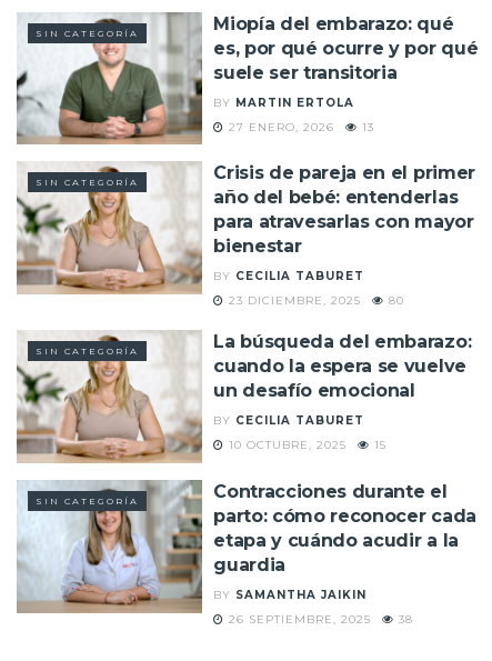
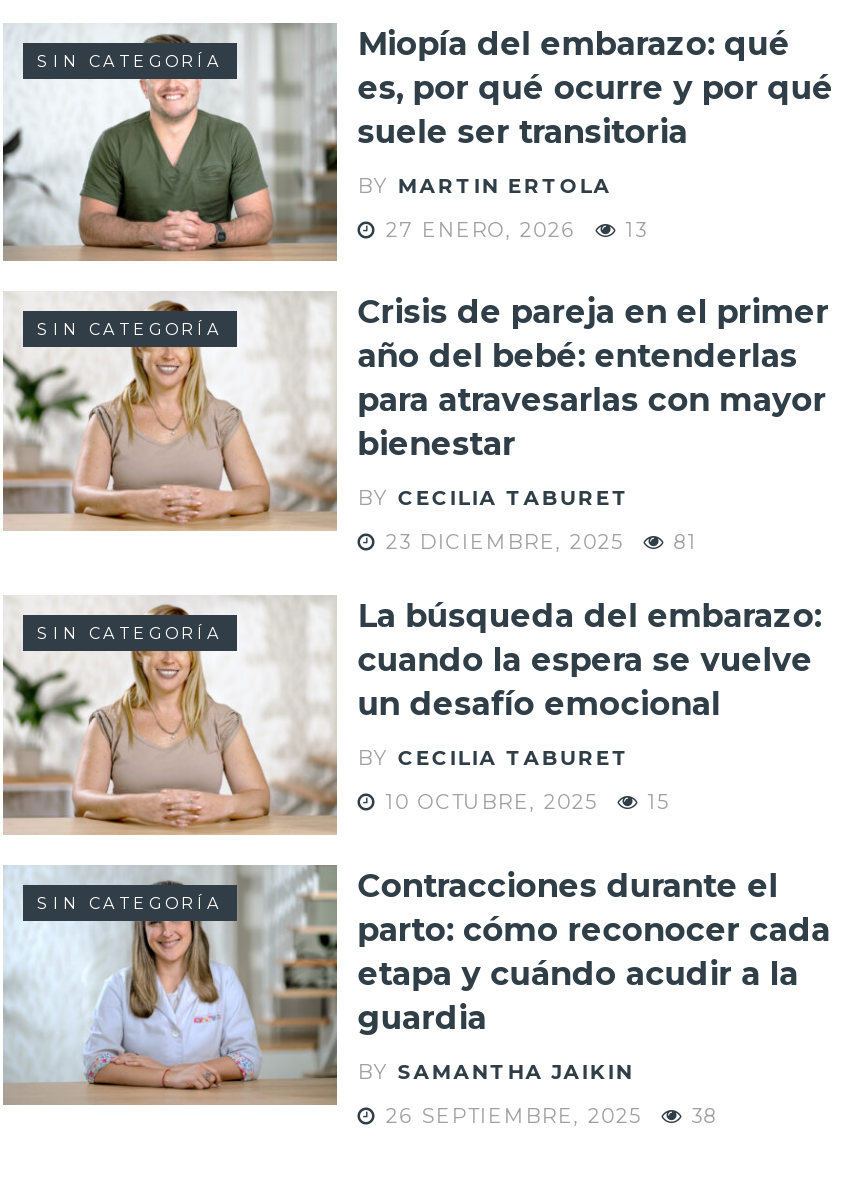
[225,294,404,308] 23 DICIEMBRE, 2025 80 -> [377,530,697,556] 23 DICIEMBRE, 2025 81

